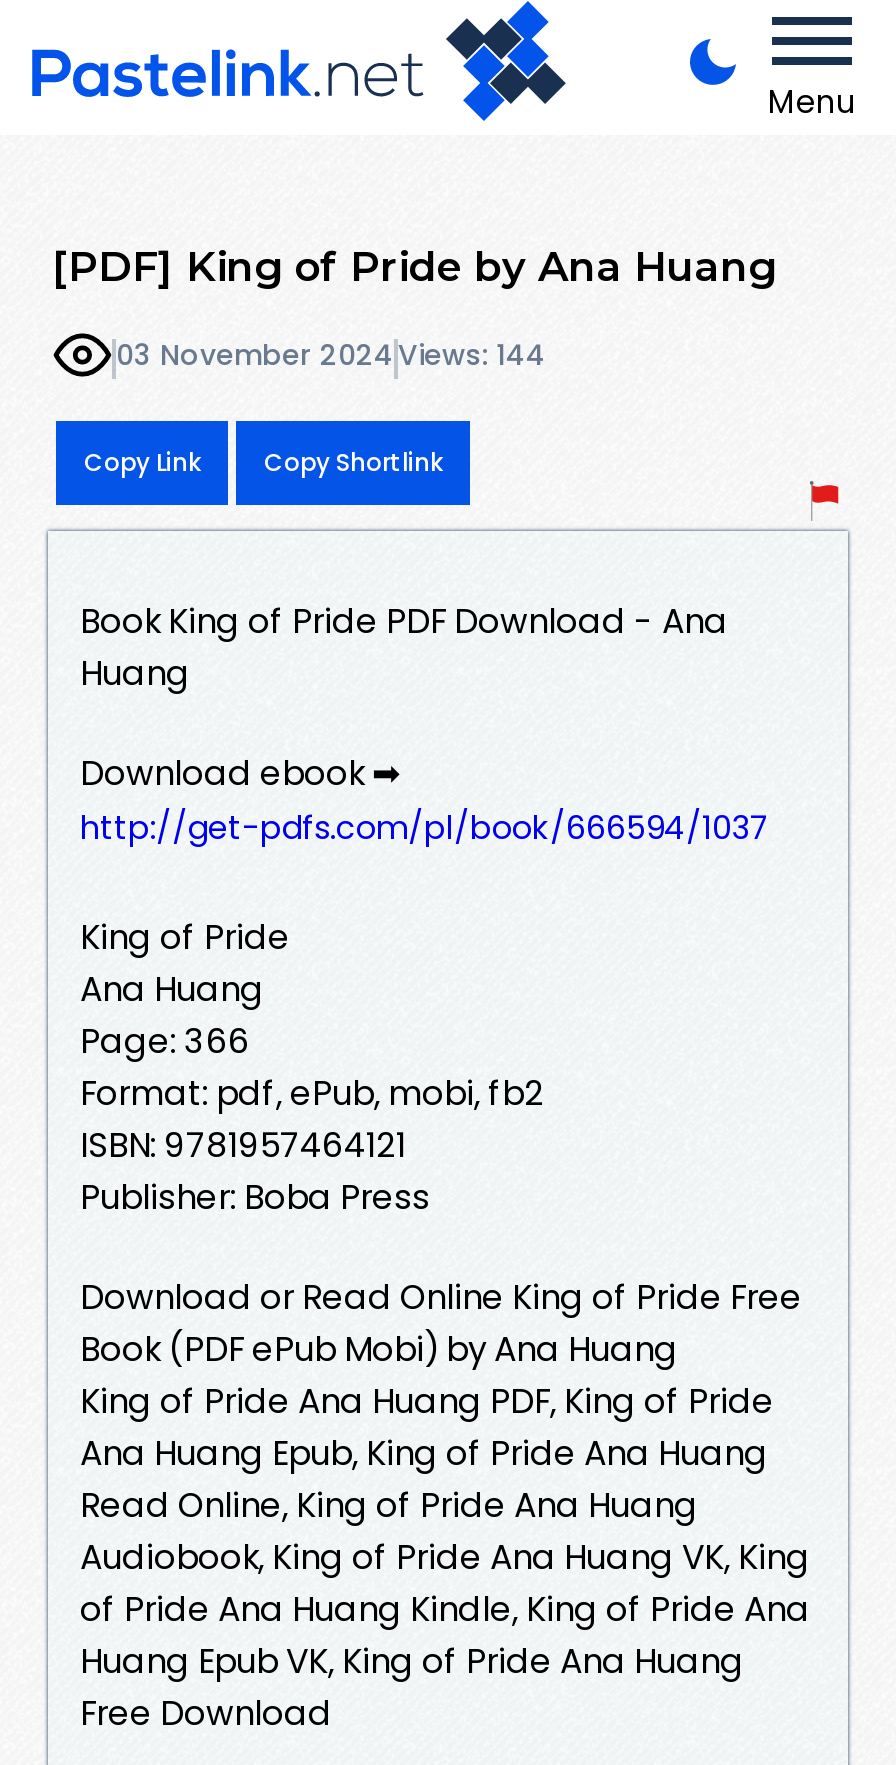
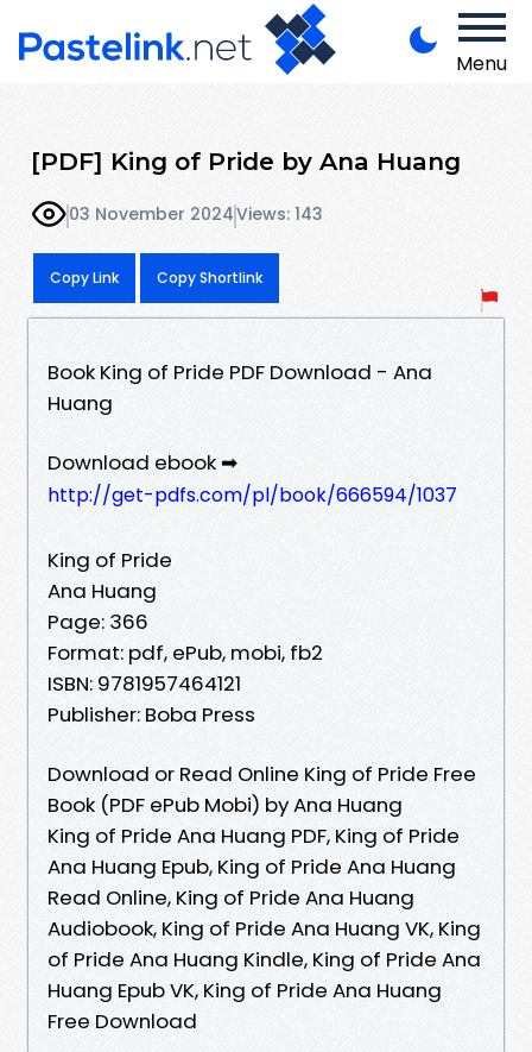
[116,336,546,376] 03 November 2024 Views: 144 -> [69,203,323,226] 03 November 2024 Views: 143

